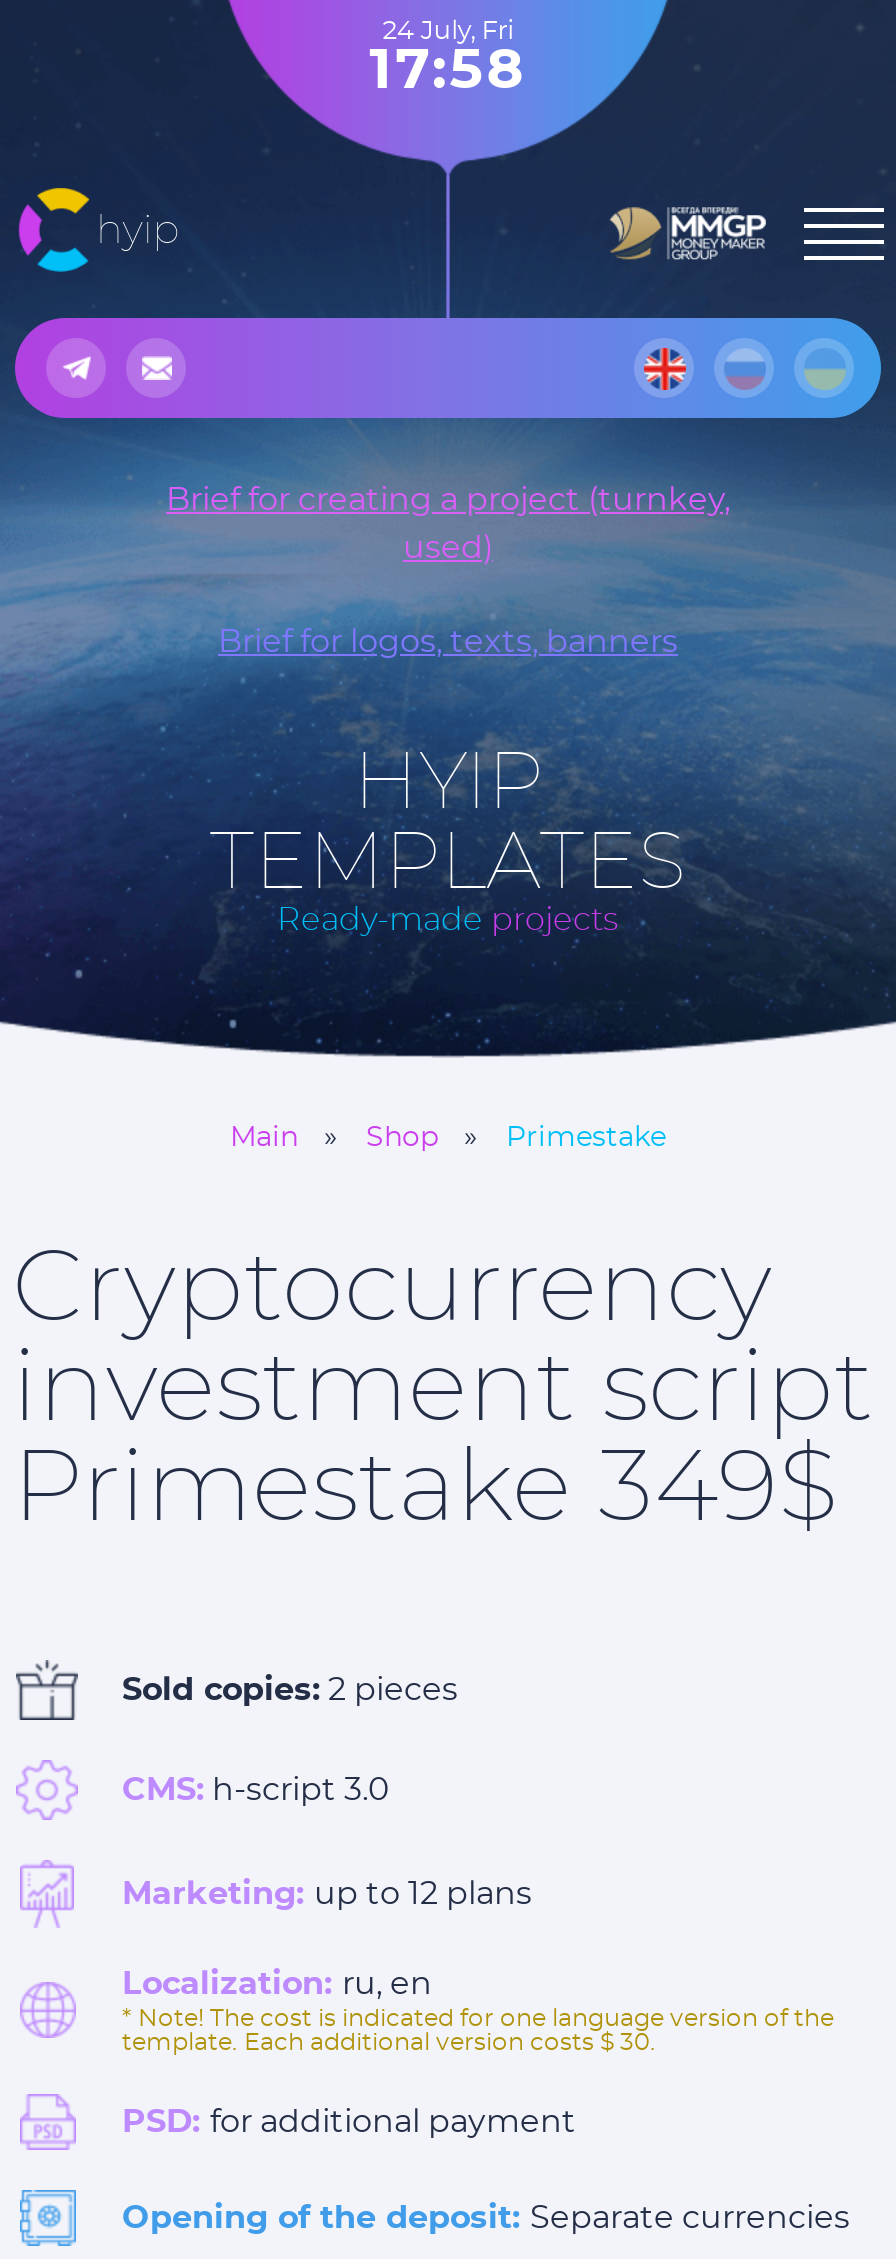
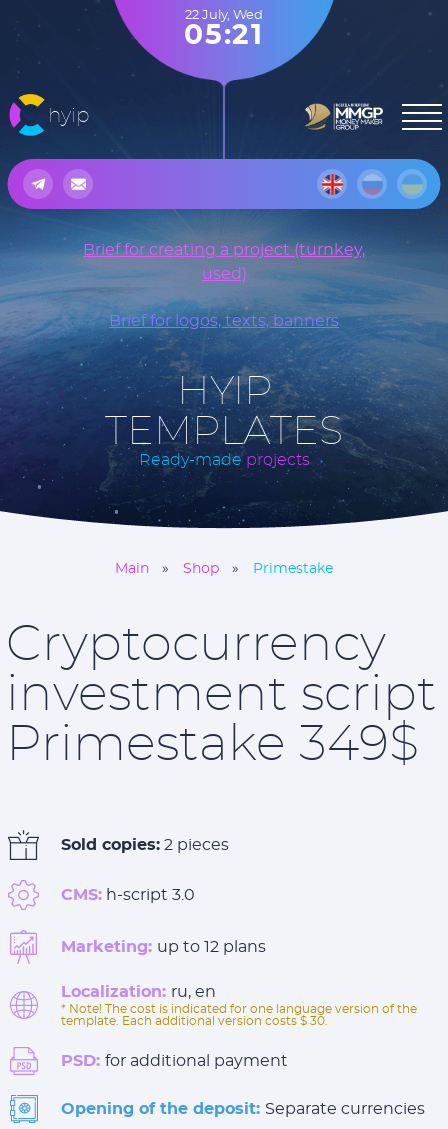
[382,18,514,43] 24 July, Fri -> [185,9,263,22] 22 July, Wed
[370,43,526,99] 17:58 -> [184,22,264,50] 05:21

